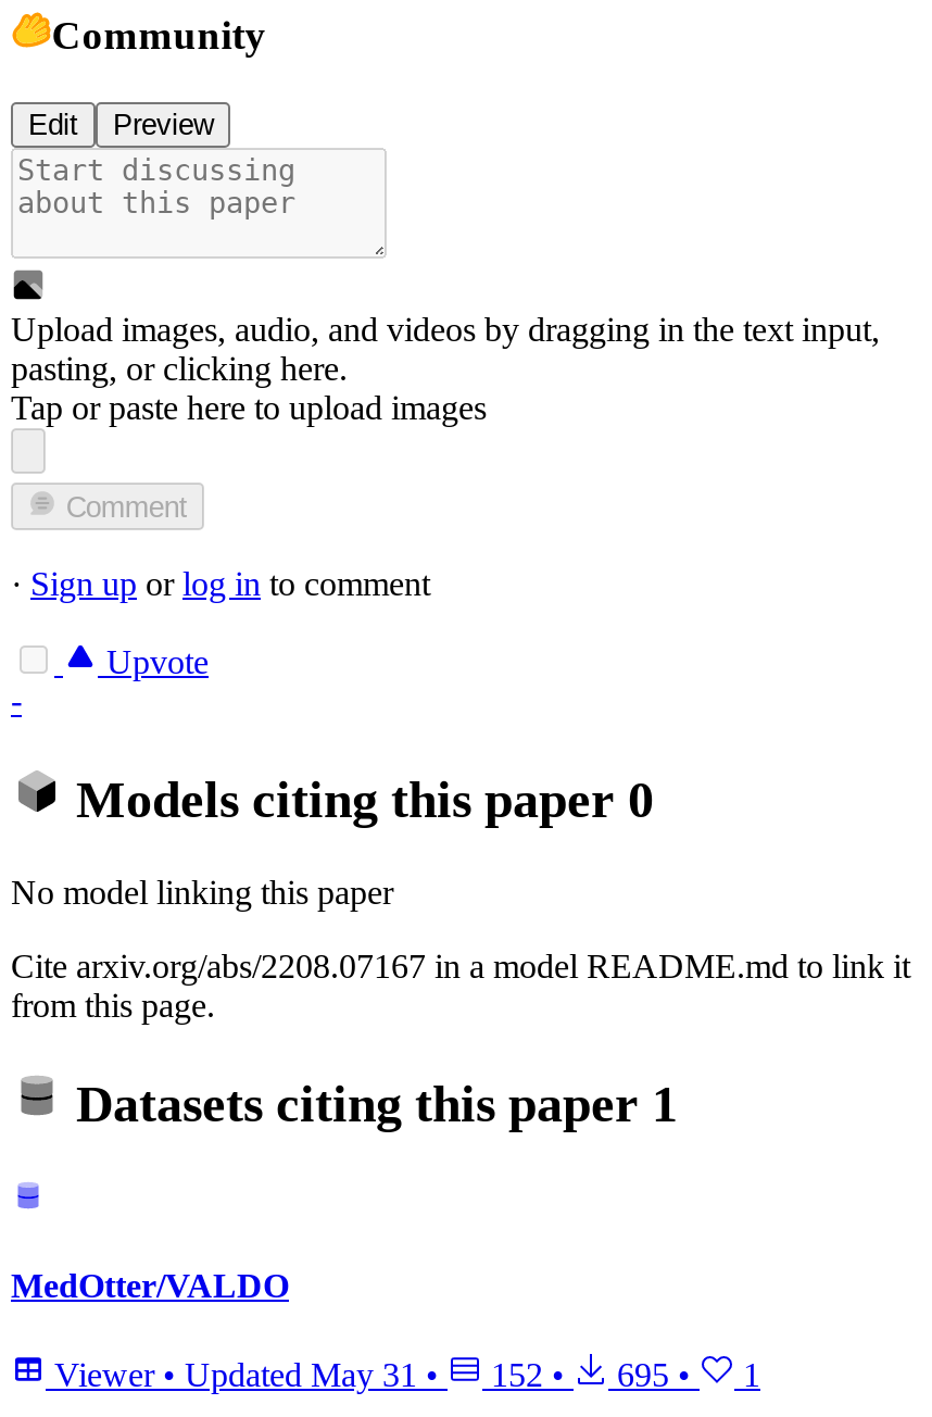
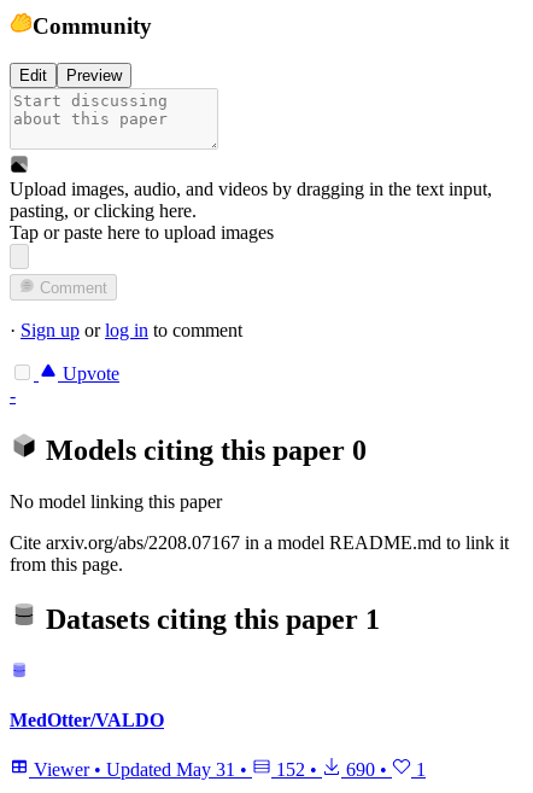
[46,1357,760,1394] Viewer • Updated May 31 • 152 • 695 • 1 -> [29,759,426,780] Viewer • Updated May 31 • 152 • 690 • 1

